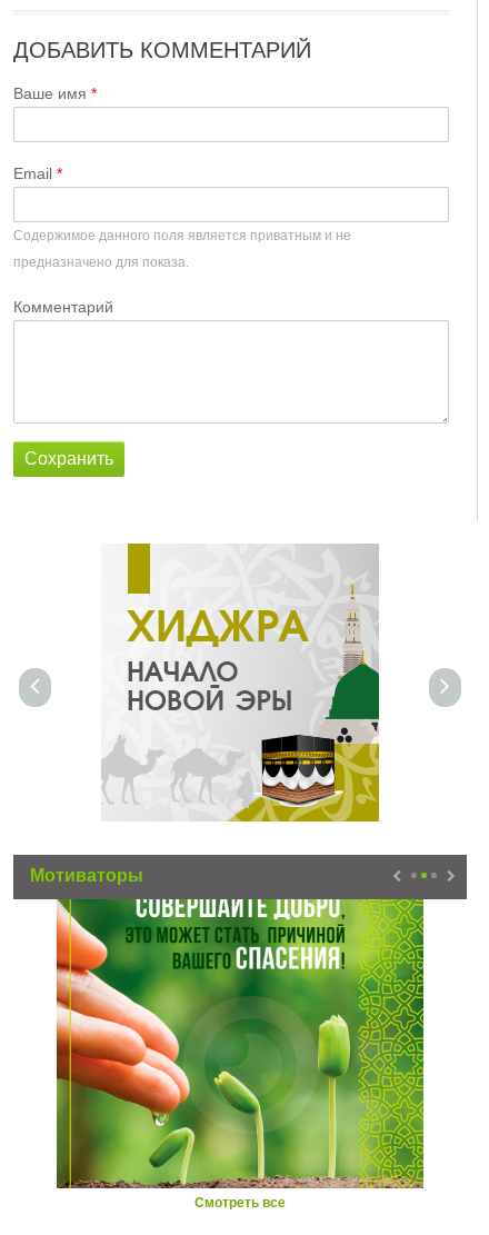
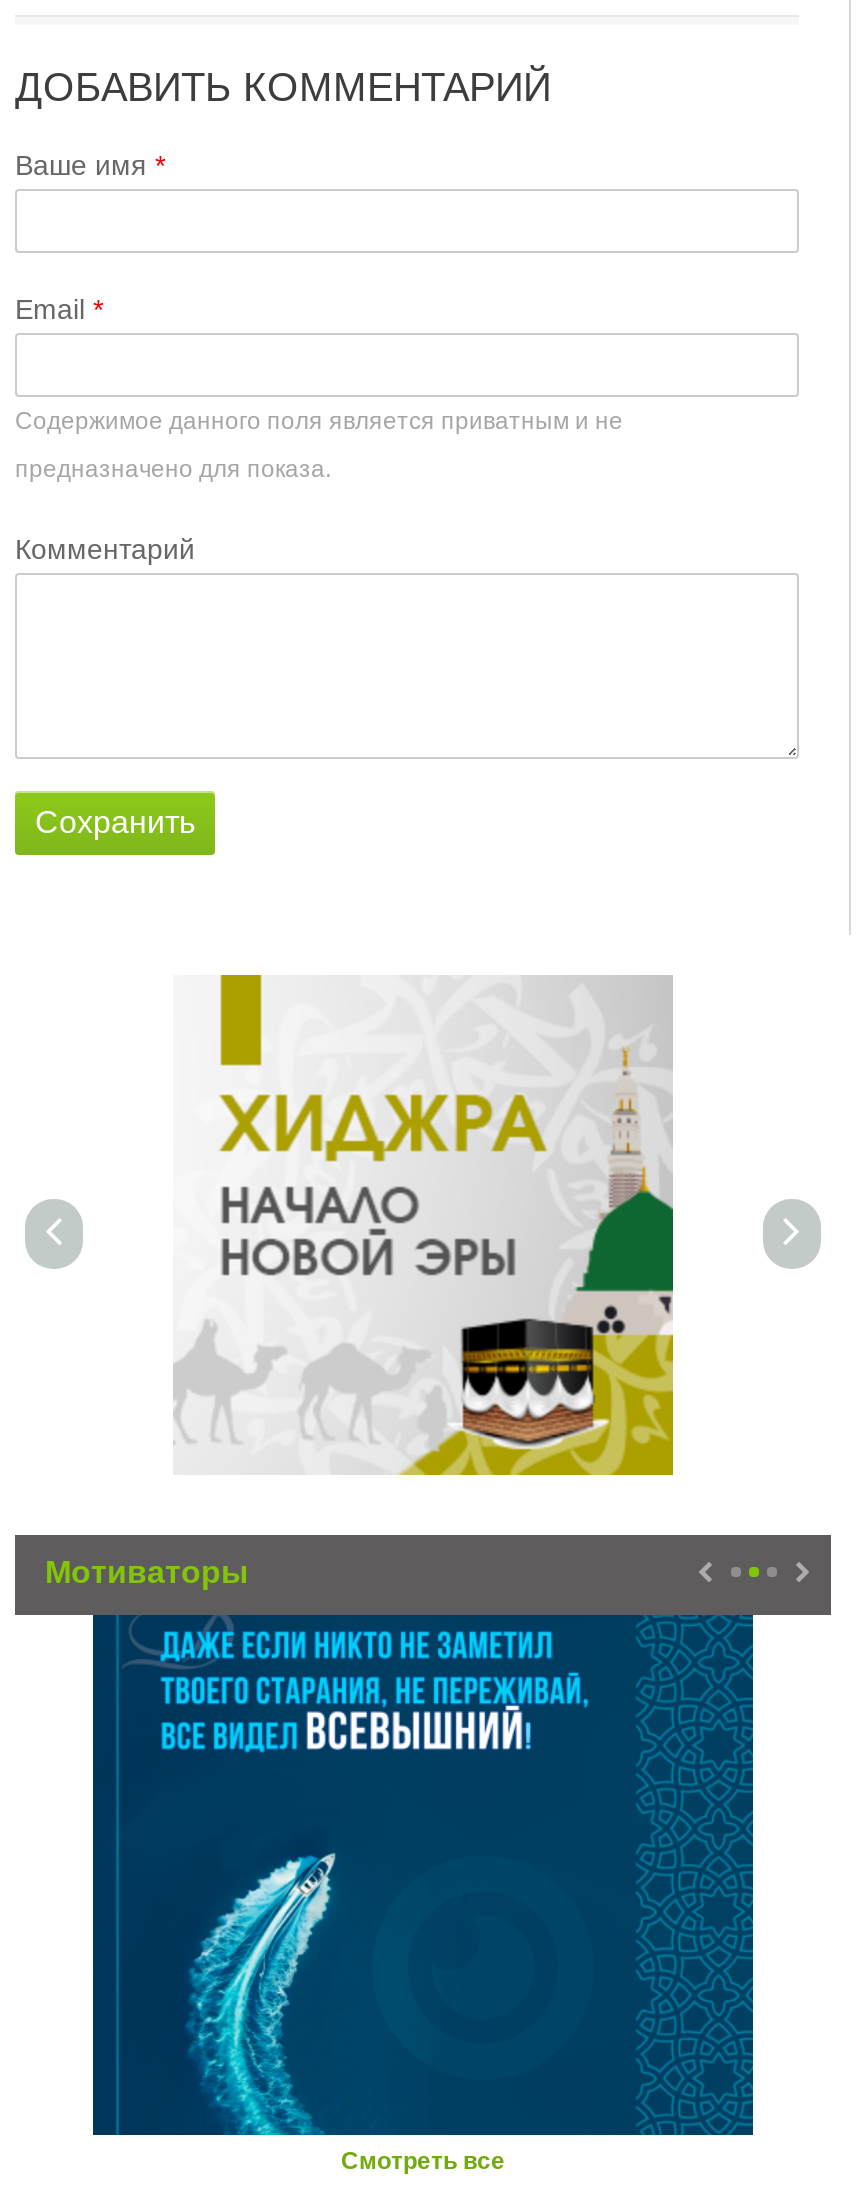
[56,898,425,1189] [image] -> [91,1613,755,2137] [image]

